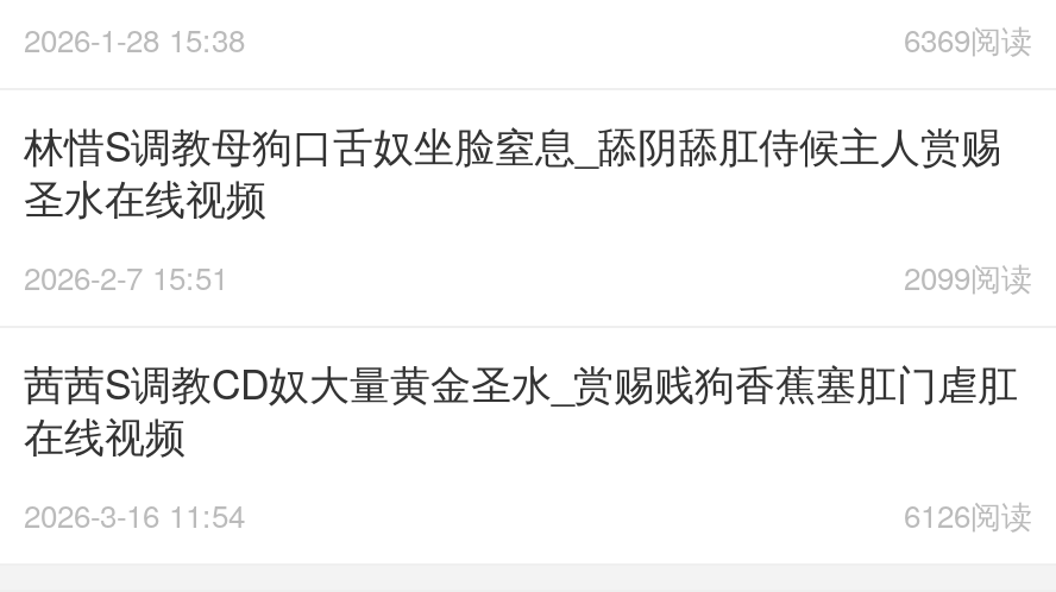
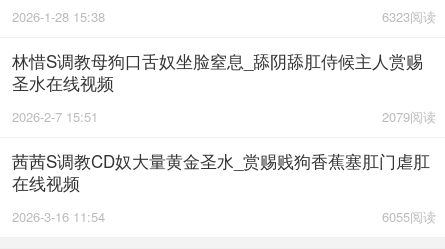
[904,18,1032,63] 6369阅读 -> [382,7,436,26] 6323阅读
[904,255,1032,301] 2099阅读 -> [382,107,436,126] 2079阅读
[904,493,1032,538] 6126阅读 -> [382,207,436,226] 6055阅读

